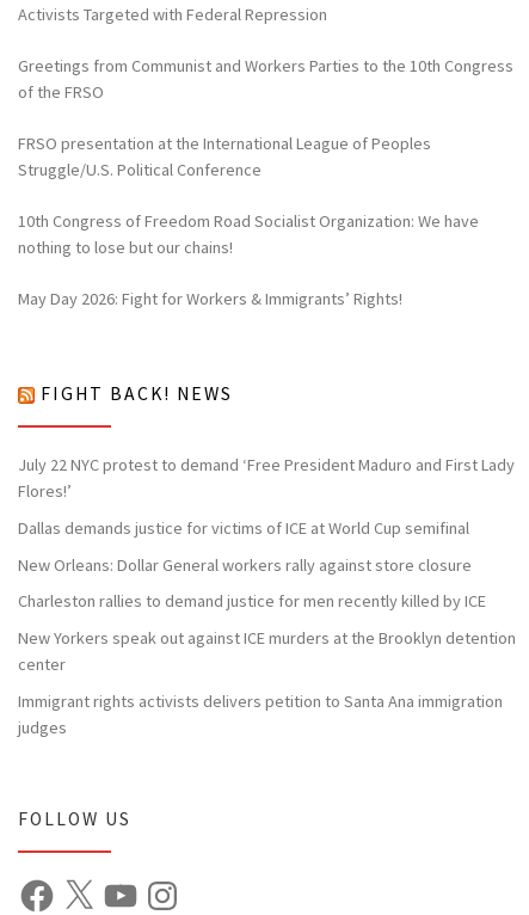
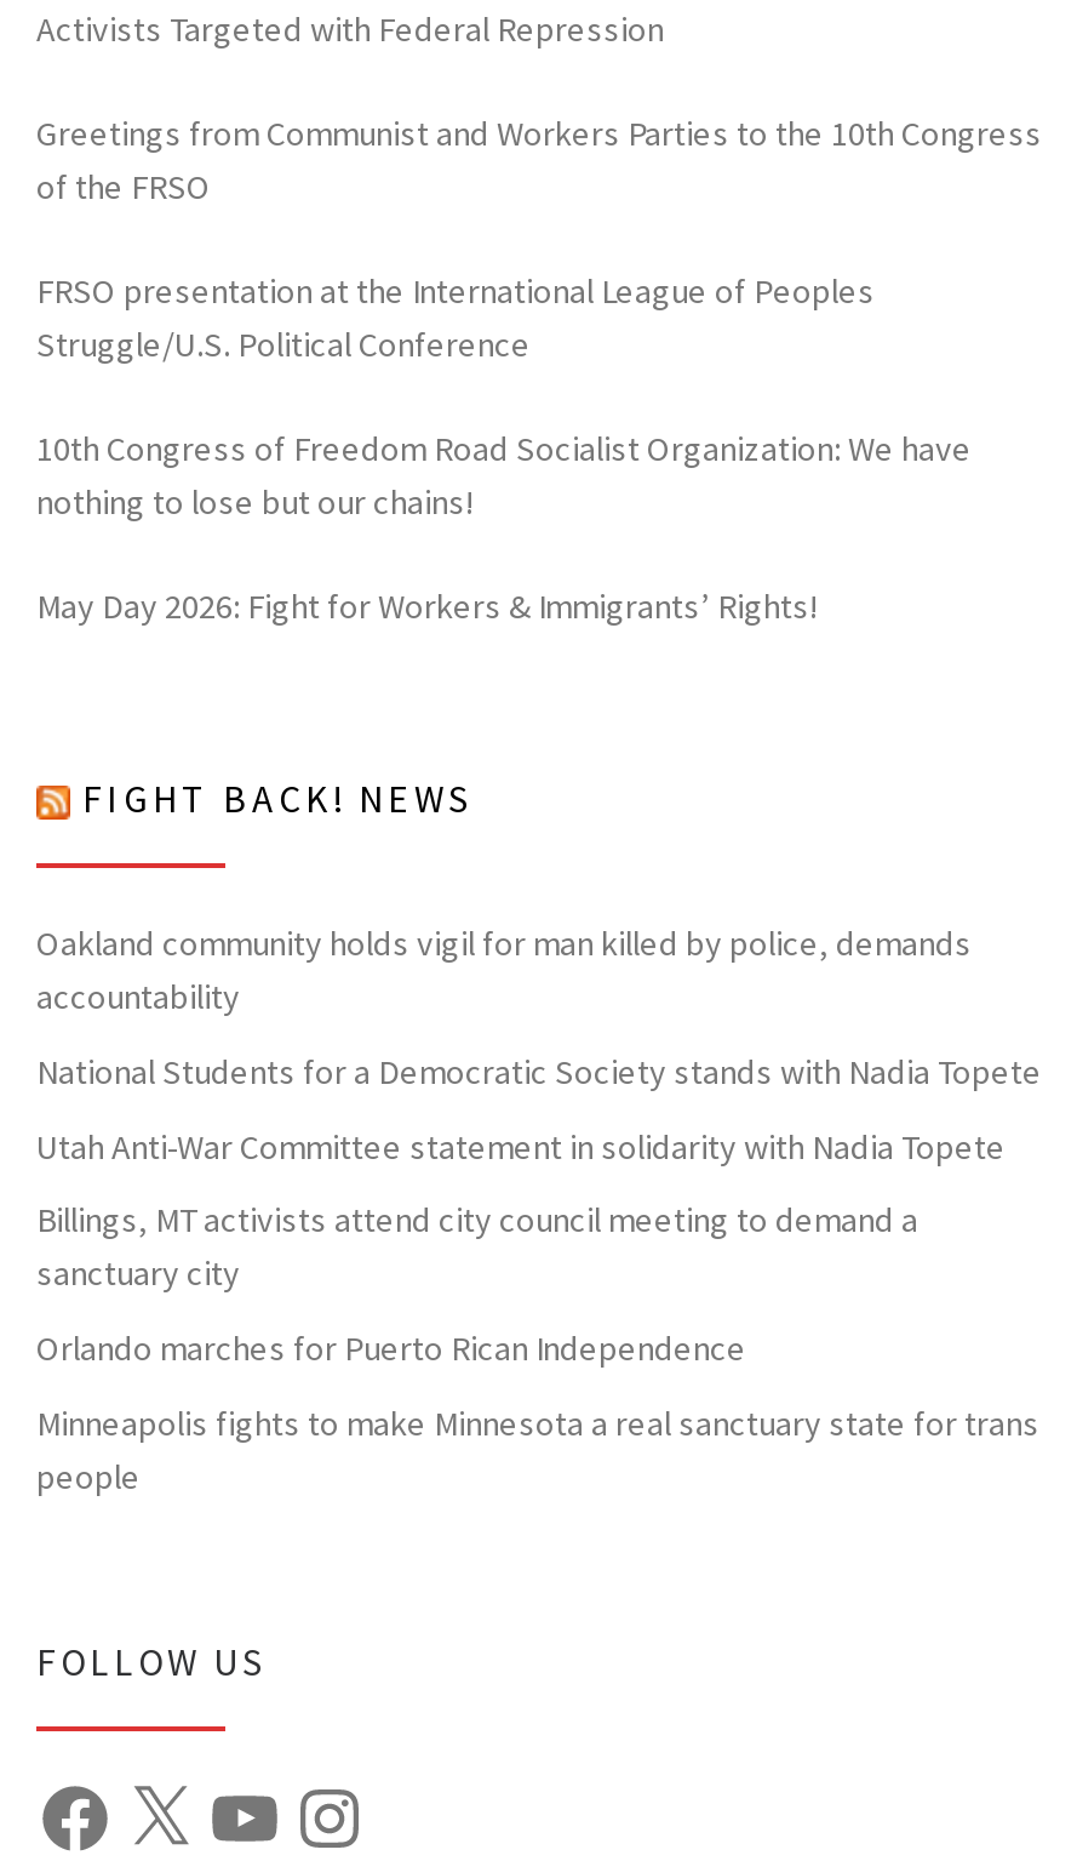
[18,454,515,501] July 22 NYC protest to demand ‘Free President Maduro and First Lady | Flores!’ -> [36,921,972,1018] Oakland community holds vigil for man killed by police, demands | accountability
[18,517,469,538] Dallas demands justice for victims of ICE at World Cup semifinal -> [36,1049,1042,1093] National Students for a Democratic Society stands with Nadia Topete
[18,554,472,575] New Orleans: Dollar General workers rally against store closure -> [36,1124,1006,1168] Utah Anti-War Committee statement in solidarity with Nadia Topete
[18,591,486,612] Charleston rallies to demand justice for men recently killed by ICE -> [36,1199,918,1296] Billings, MT activists attend city council meeting to demand a | sanctuary city
[18,628,516,675] New Yorkers speak out against ICE murders at the Brooklyn detention | center -> [36,1327,746,1371] Orlando marches for Puerto Rican Independence
[18,691,503,739] Immigrant rights activists delivers petition to Santa Ana immigration | judges -> [36,1402,1039,1499] Minneapolis fights to make Minnesota a real sanctuary state for trans | people

